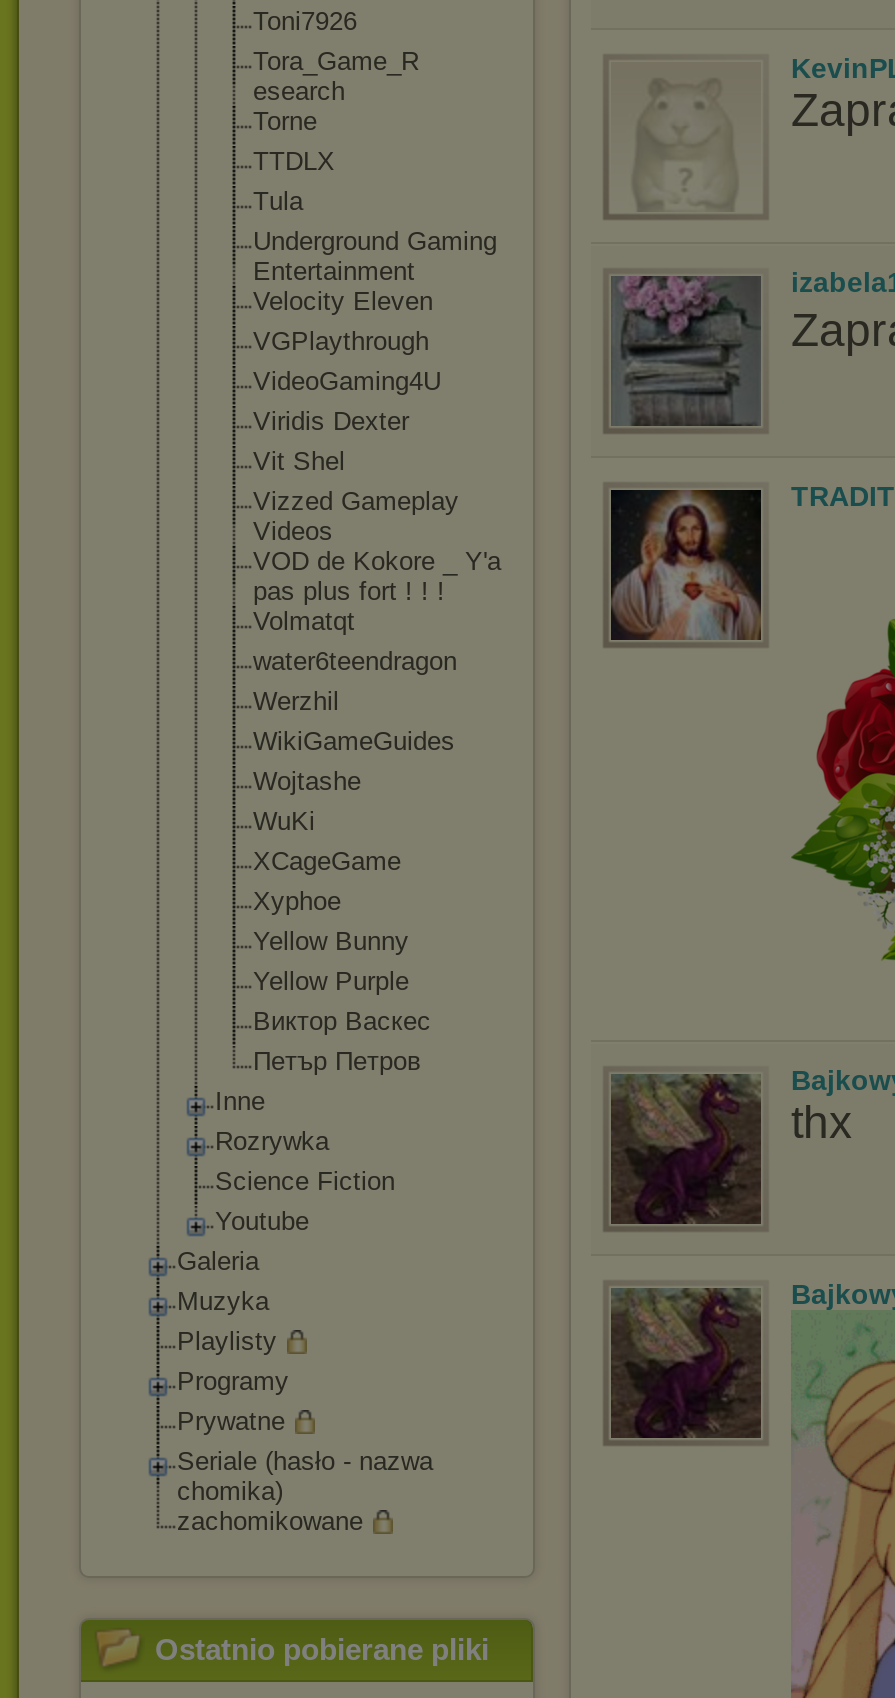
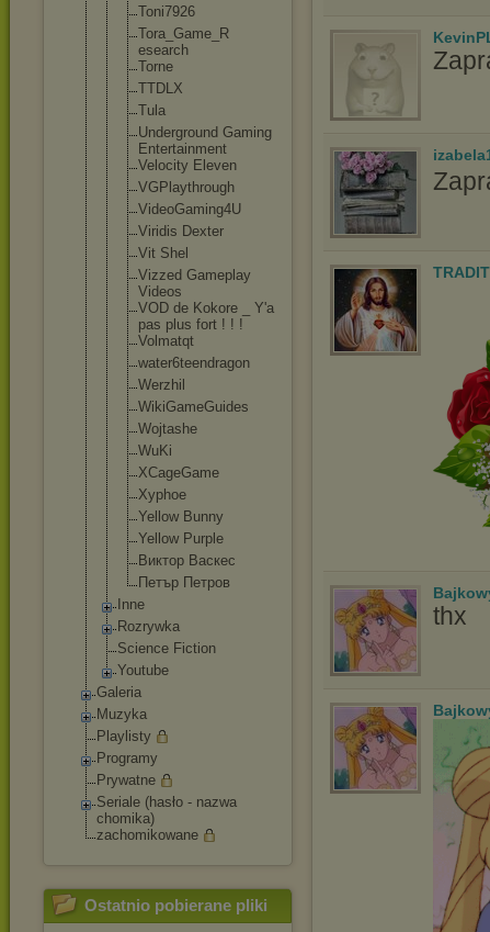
[611,1072,763,1226] [image] -> [333,589,417,673] [image]
[611,1286,763,1440] [image] -> [333,707,417,790] [image]

